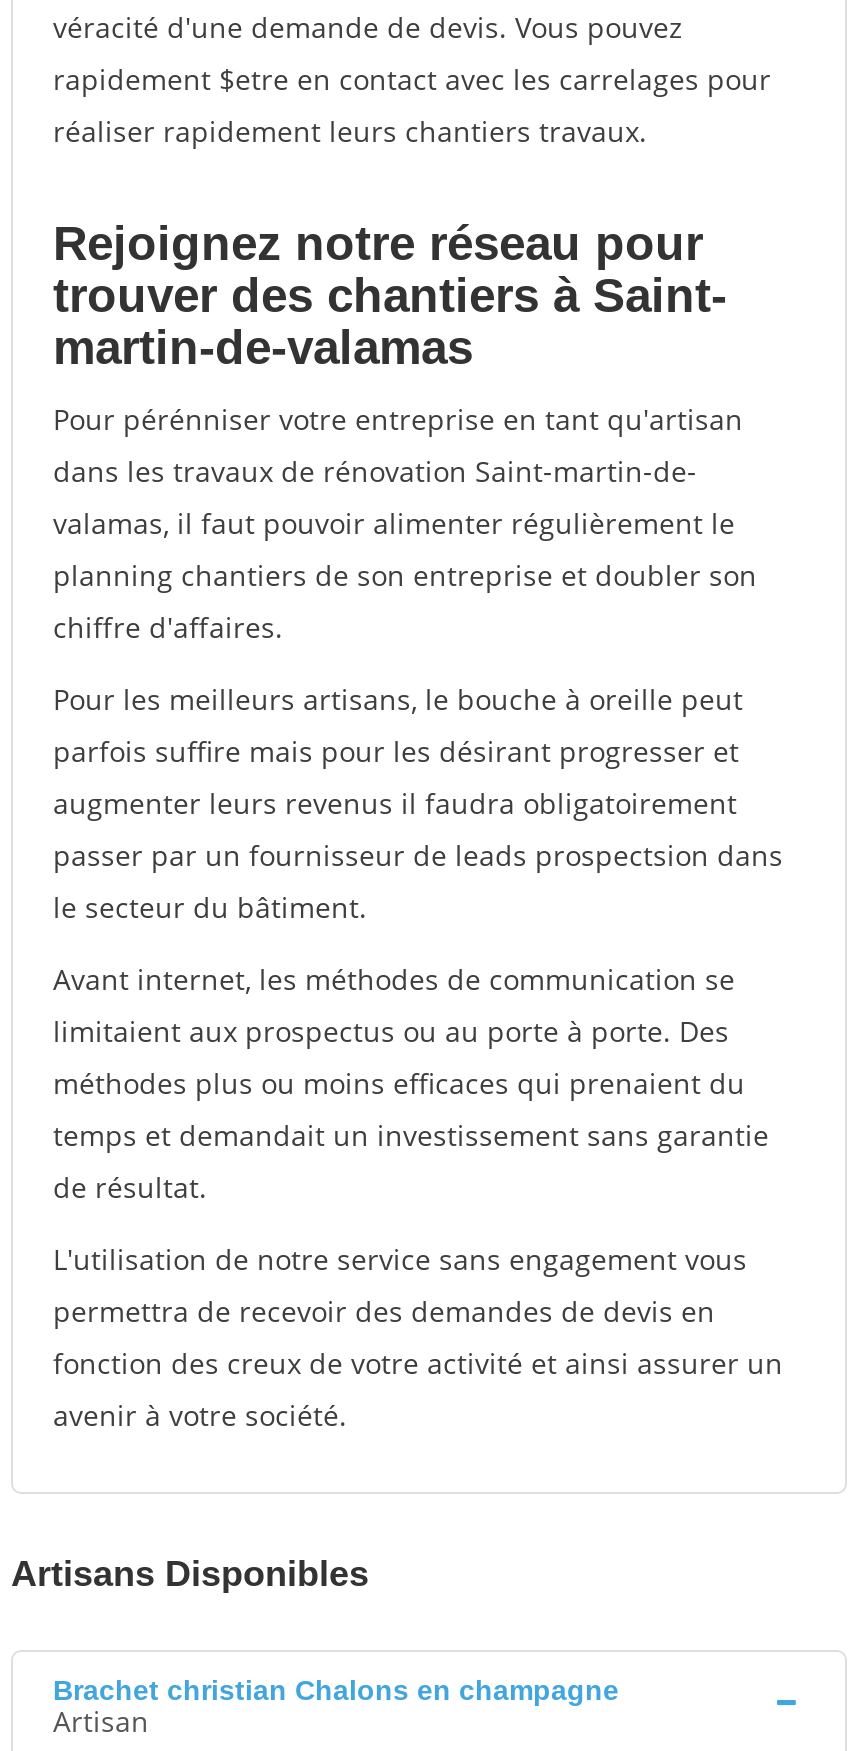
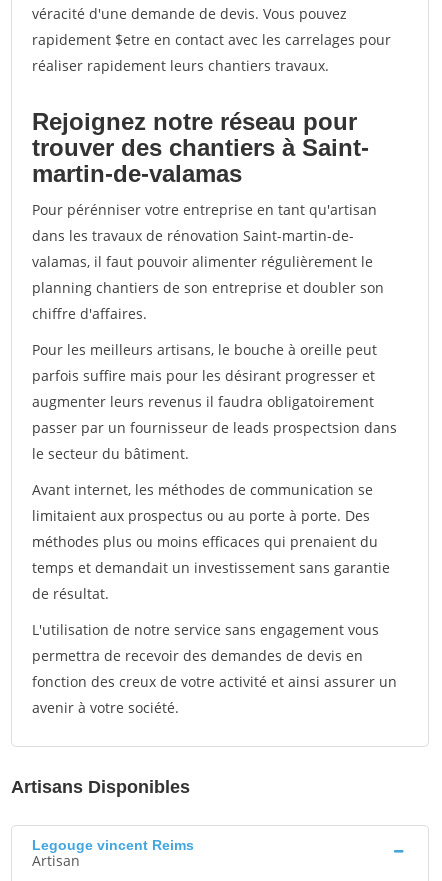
[53,1674,619,1706] Brachet christian Chalons en champagne -> [32,837,194,853] Legouge vincent Reims

